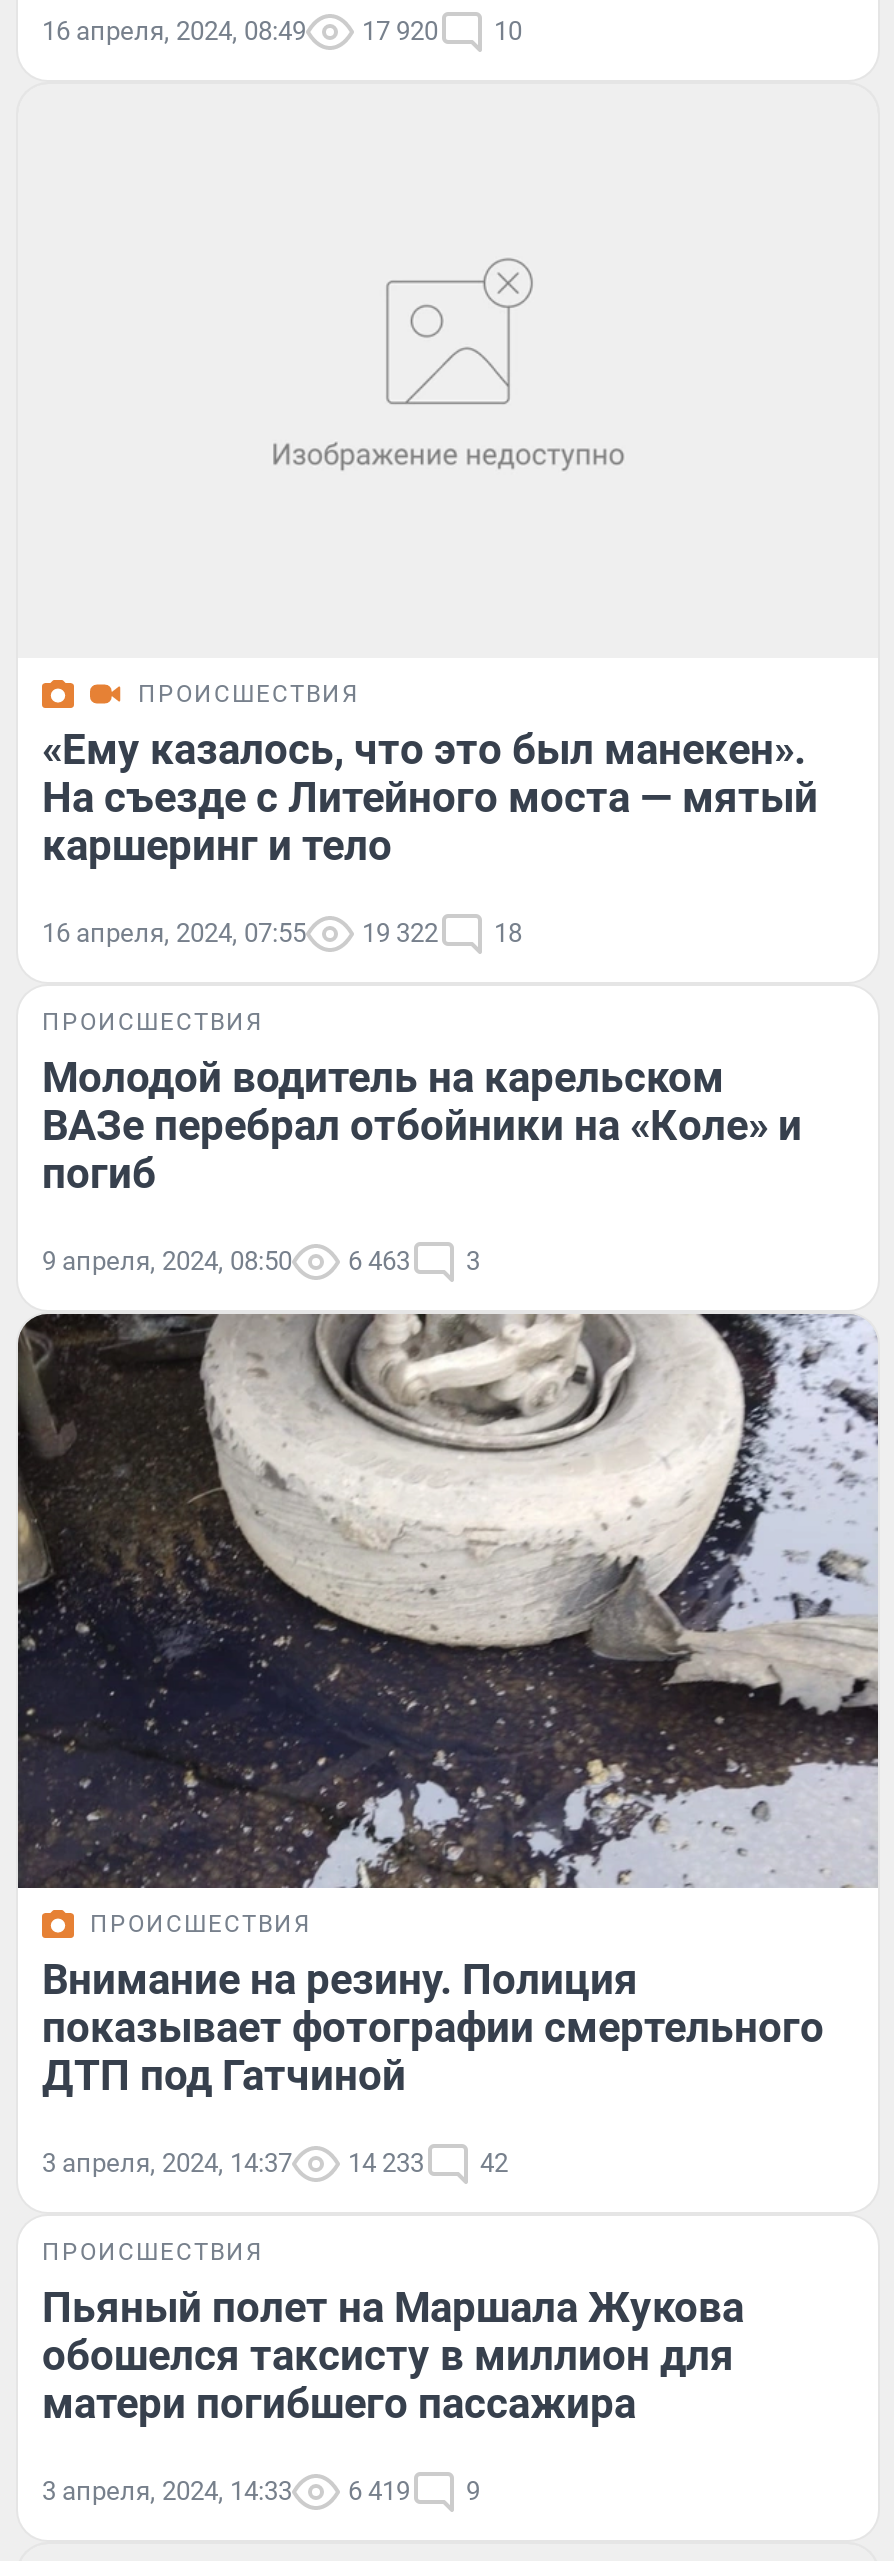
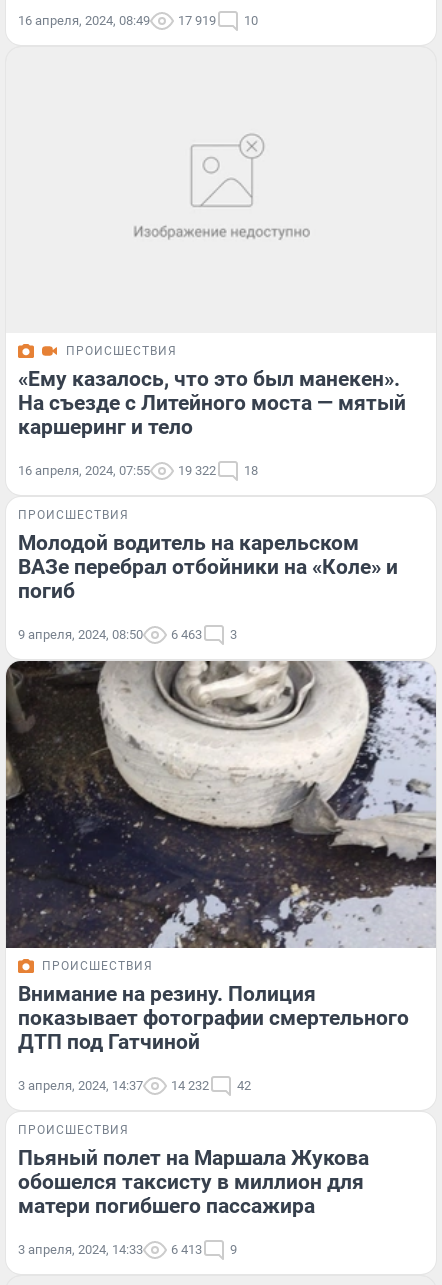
[42,16,522,46] 16 апреля, 2024, 08:49 17 920 10 -> [18,13,258,28] 16 апреля, 2024, 08:49 17 919 10
[42,2147,508,2177] 3 апреля, 2024, 14:37 14 233 42 -> [18,1078,251,1093] 3 апреля, 2024, 14:37 14 232 42
[348,2475,410,2505] 6 419 -> [171,1242,202,1257] 6 413

